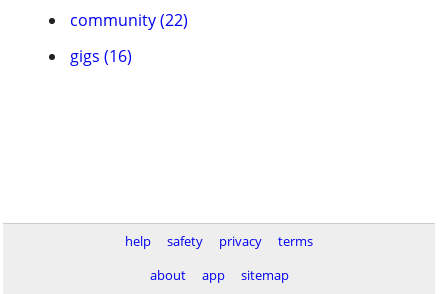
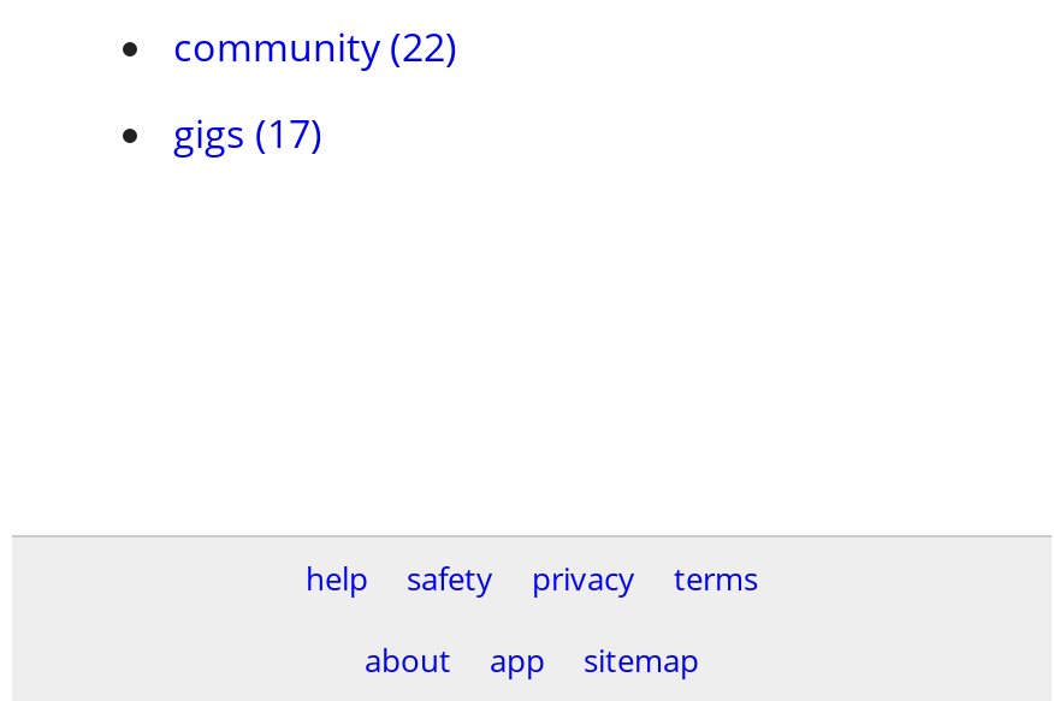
[70,45,132,67] gigs (16) -> [173,107,322,160] gigs (17)

